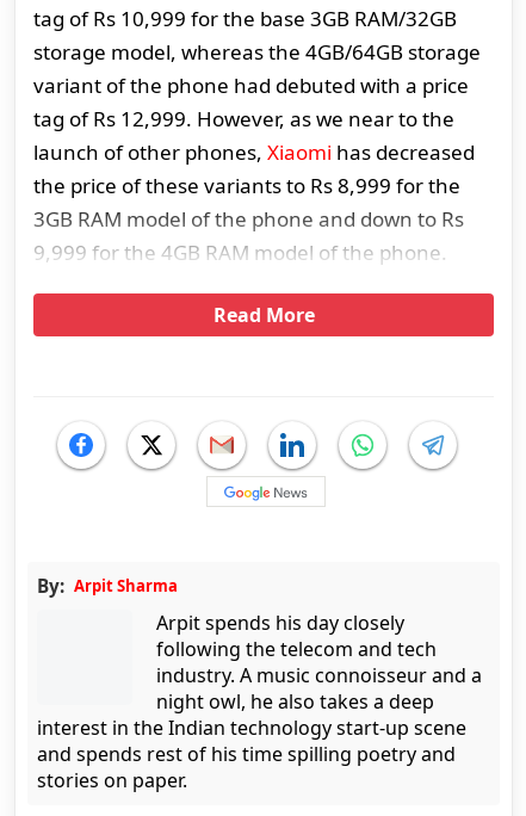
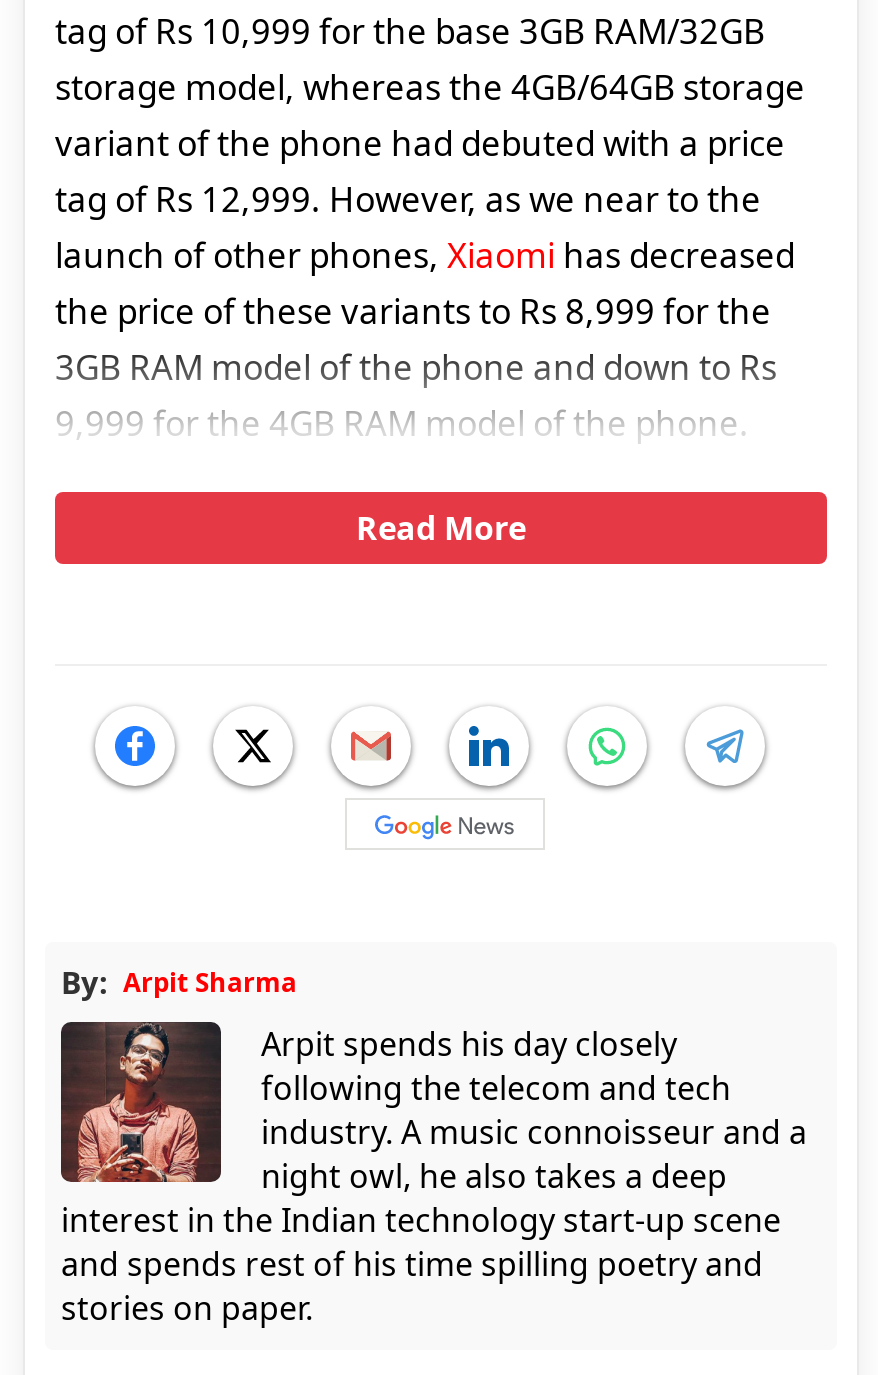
none -> [59,1020,223,1184] [image]

